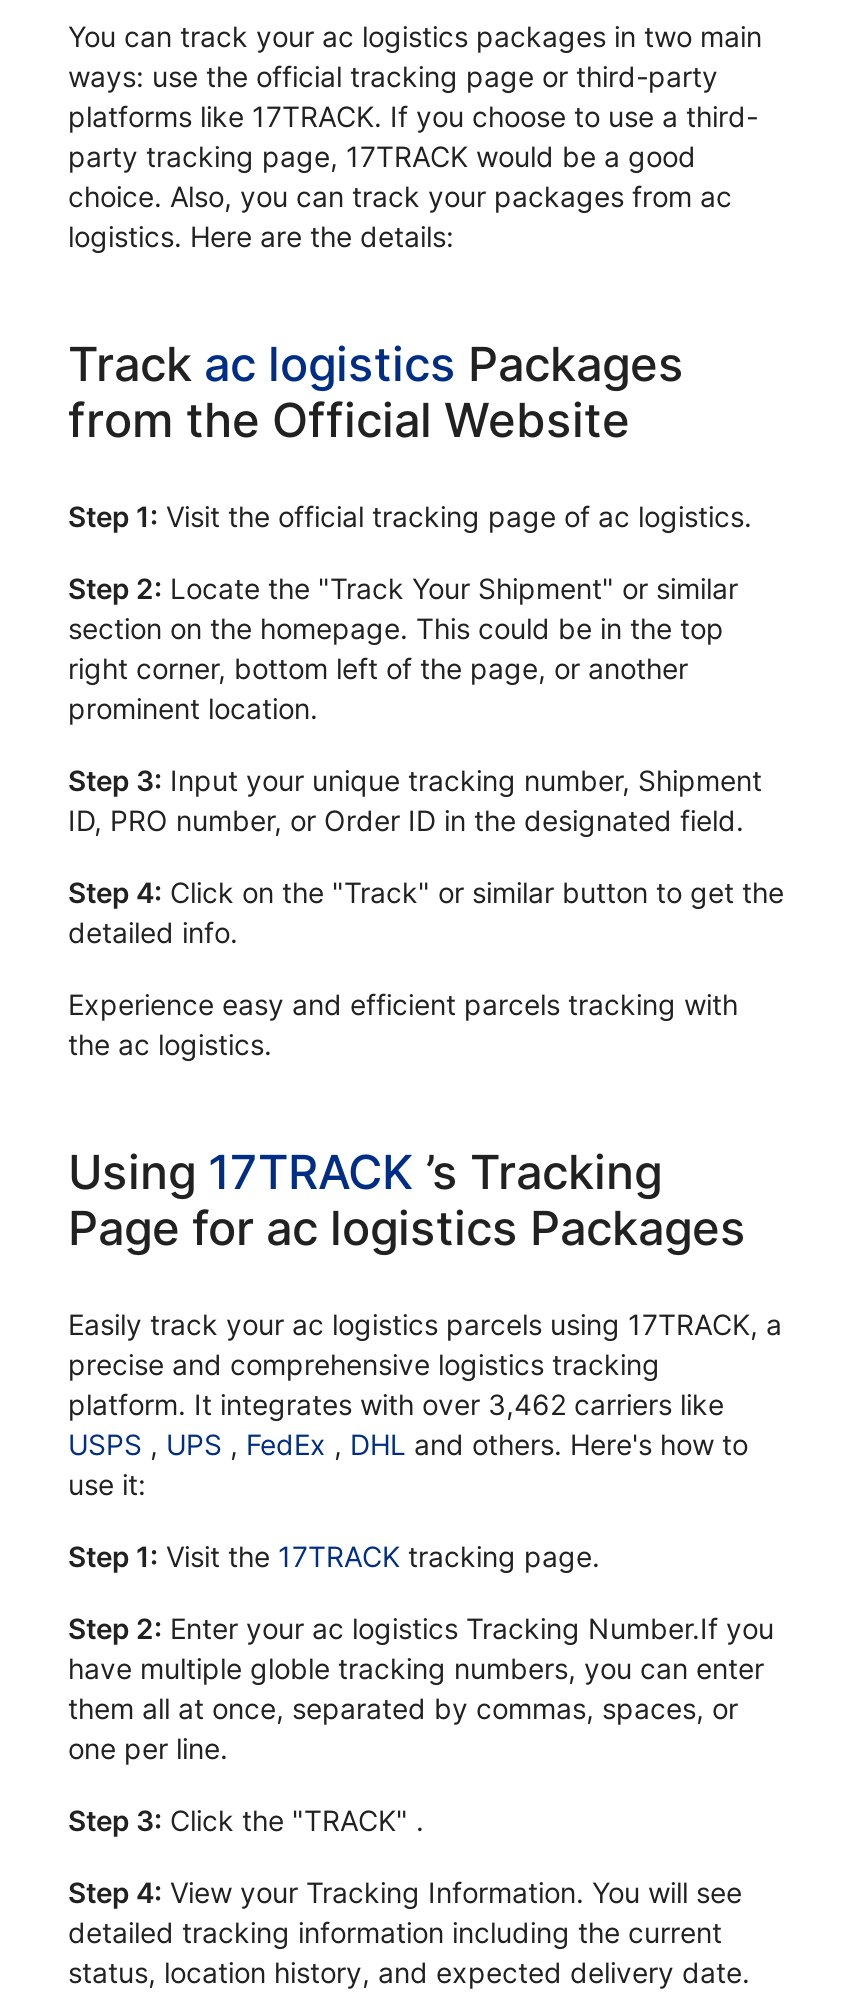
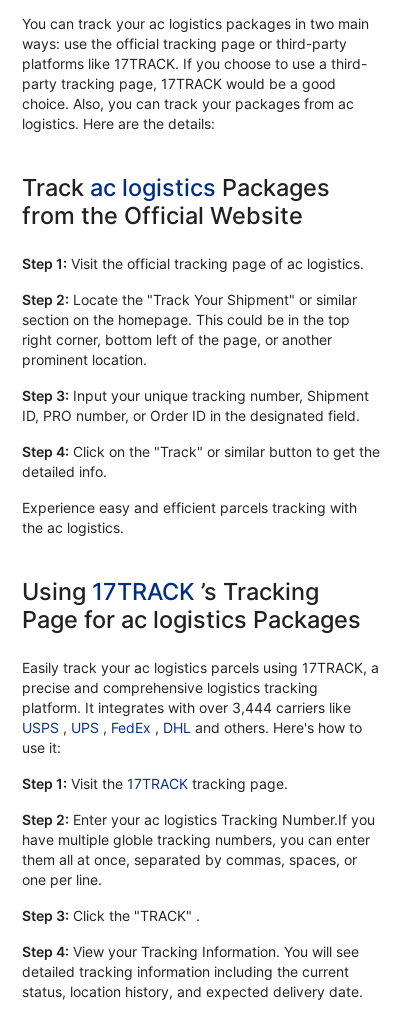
[68,1387,724,1421] platform. It integrates with over 3,462 carriers like -> [22,699,351,716] platform. It integrates with over 3,444 carriers like

